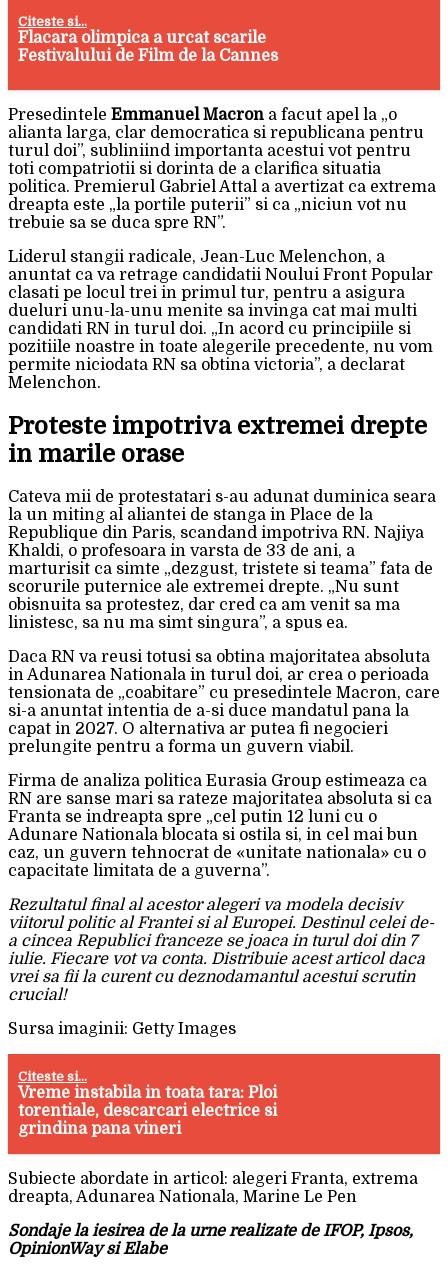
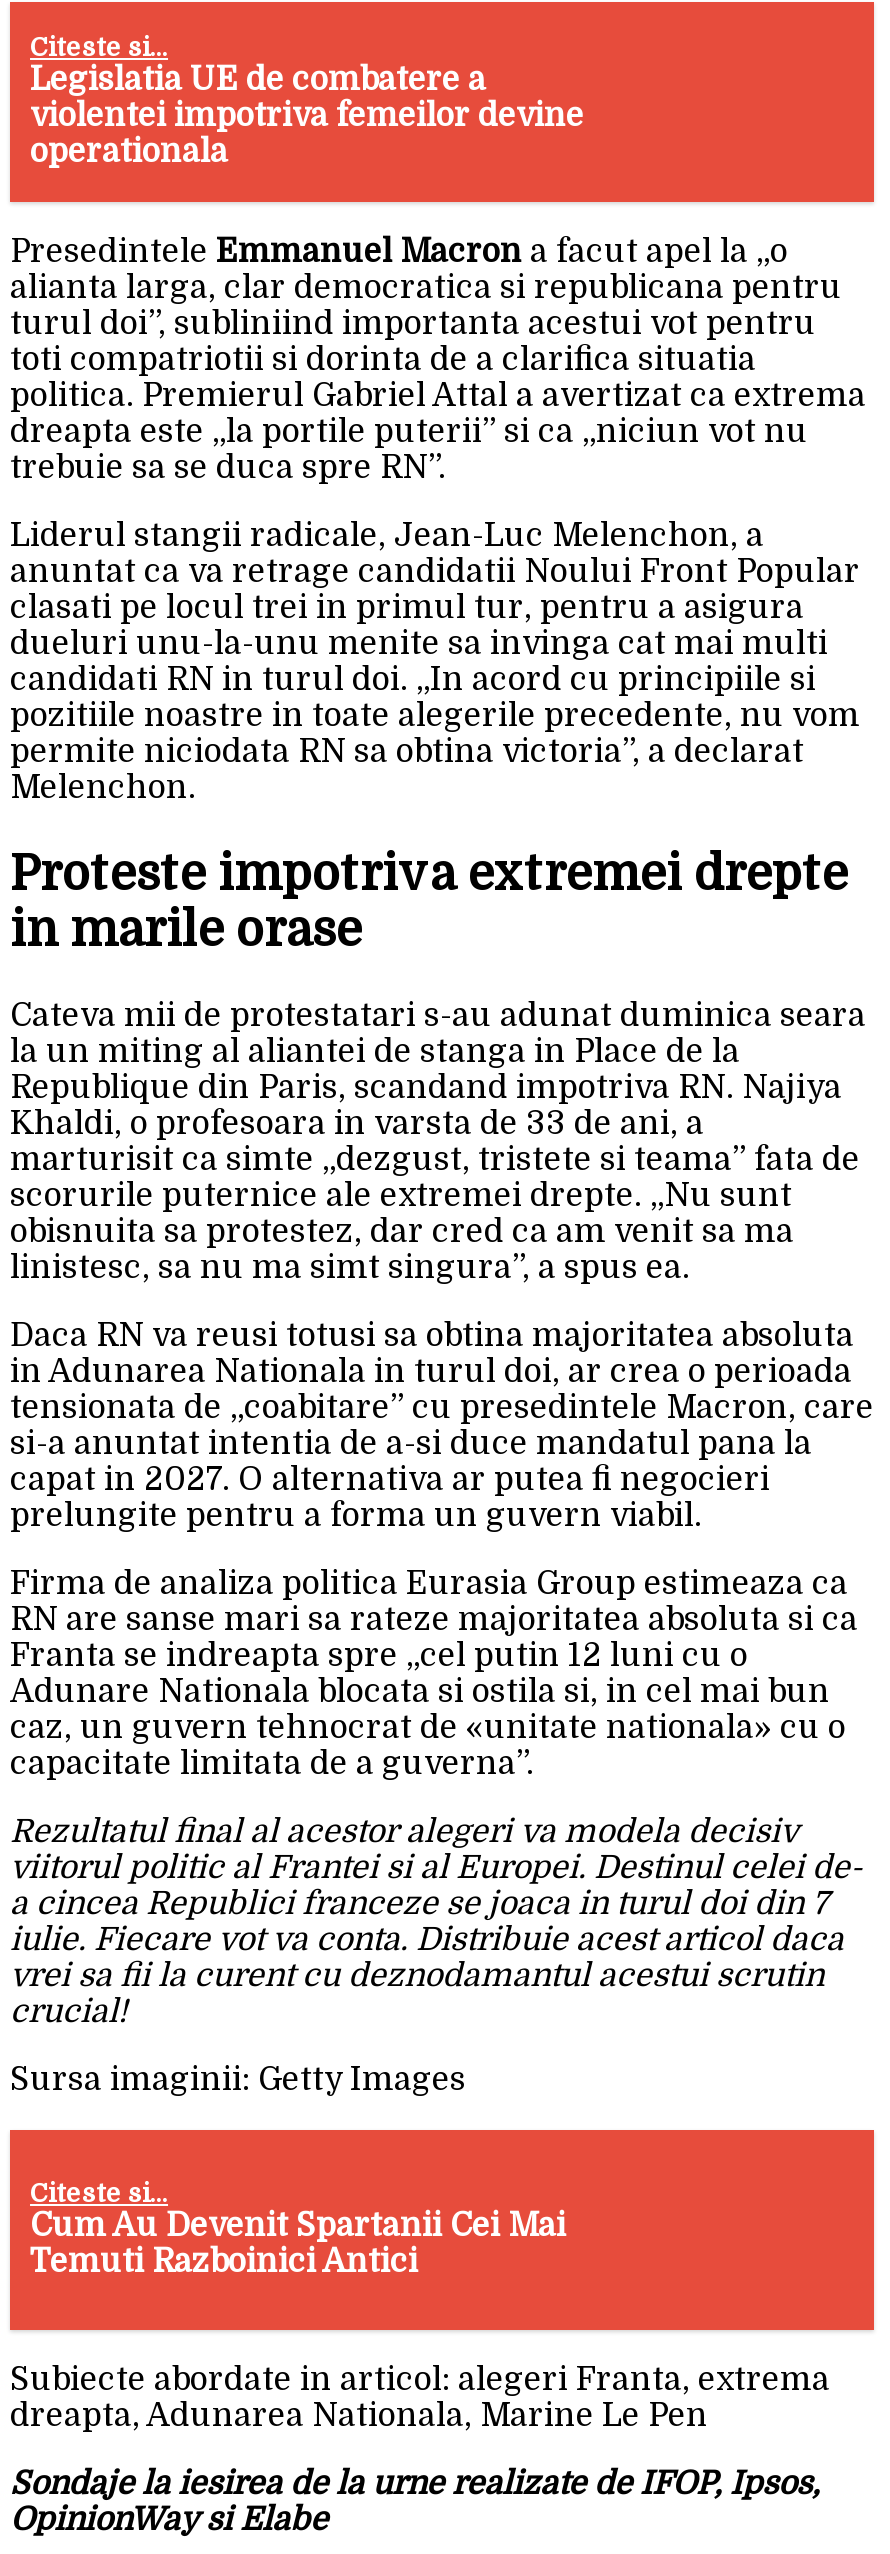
[18,29,278,65] Flacara olimpica a urcat scarile | Festivalului de Film de la Cannes -> [30,63,584,171] Legislatia UE de combatere a | violentei impotriva femeilor devine | operationala
[18,1084,277,1138] Vreme instabila in toata tara: Ploi | torentiale, descarcari electrice si | grindina pana vineri -> [30,2208,566,2280] Cum Au Devenit Spartanii Cei Mai | Temuti Razboinici Antici

